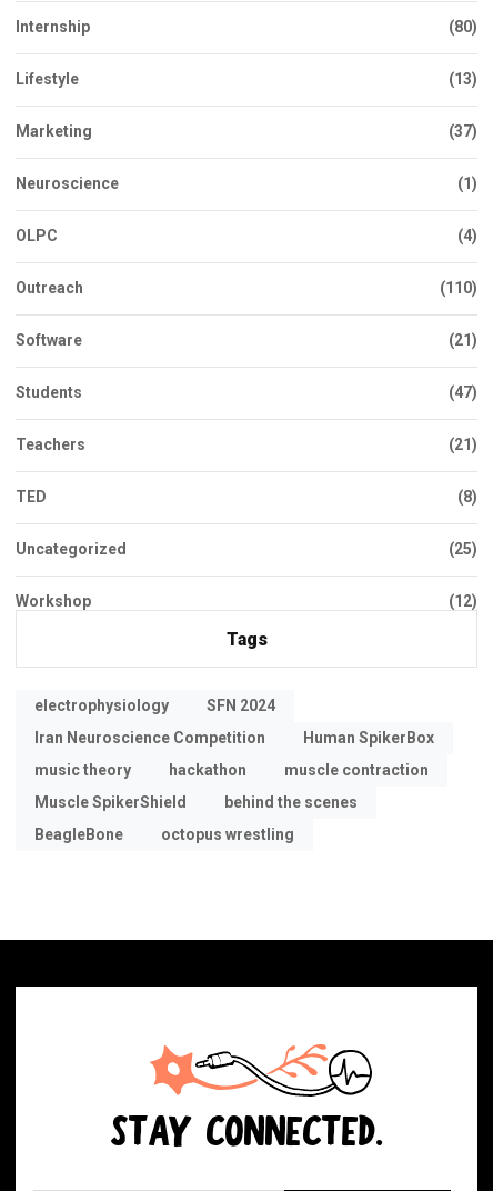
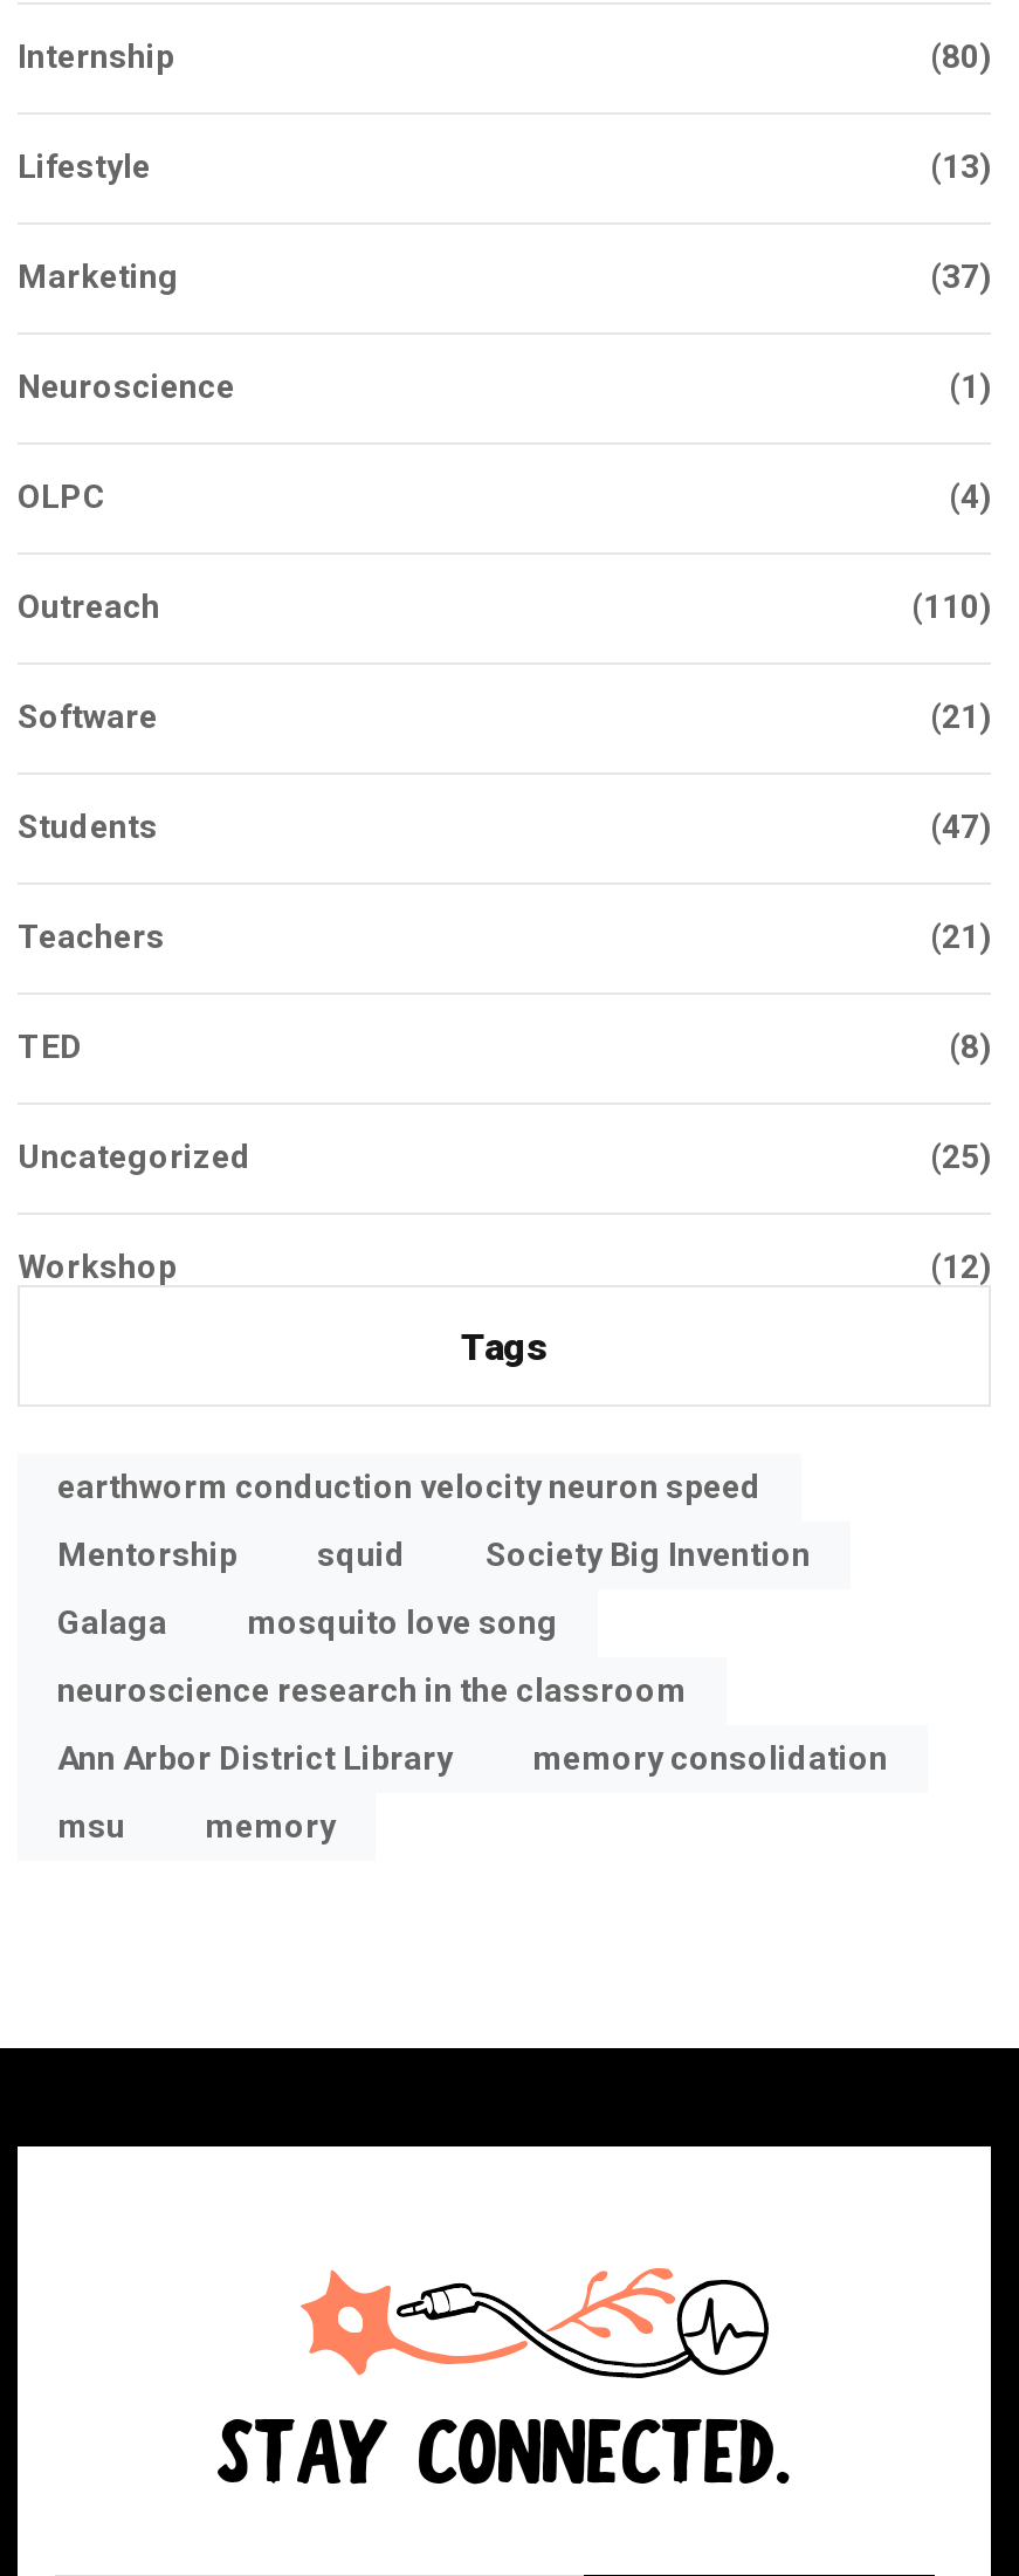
[34,697,434,844] electrophysiology | SFN 2024 | Iran Neuroscience Competition | Human SpikerBox | music theory | hackathon | muscle contraction | Muscle SpikerShield | behind the scenes | BeagleBone | octopus wrestling -> [57,1468,888,1845] earthworm conduction velocity neuron speed | Mentorship | squid | Society Big Invention | Galaga | mosquito love song | neuroscience research in the classroom | Ann Arbor District Library | memory consolidation | msu | memory

